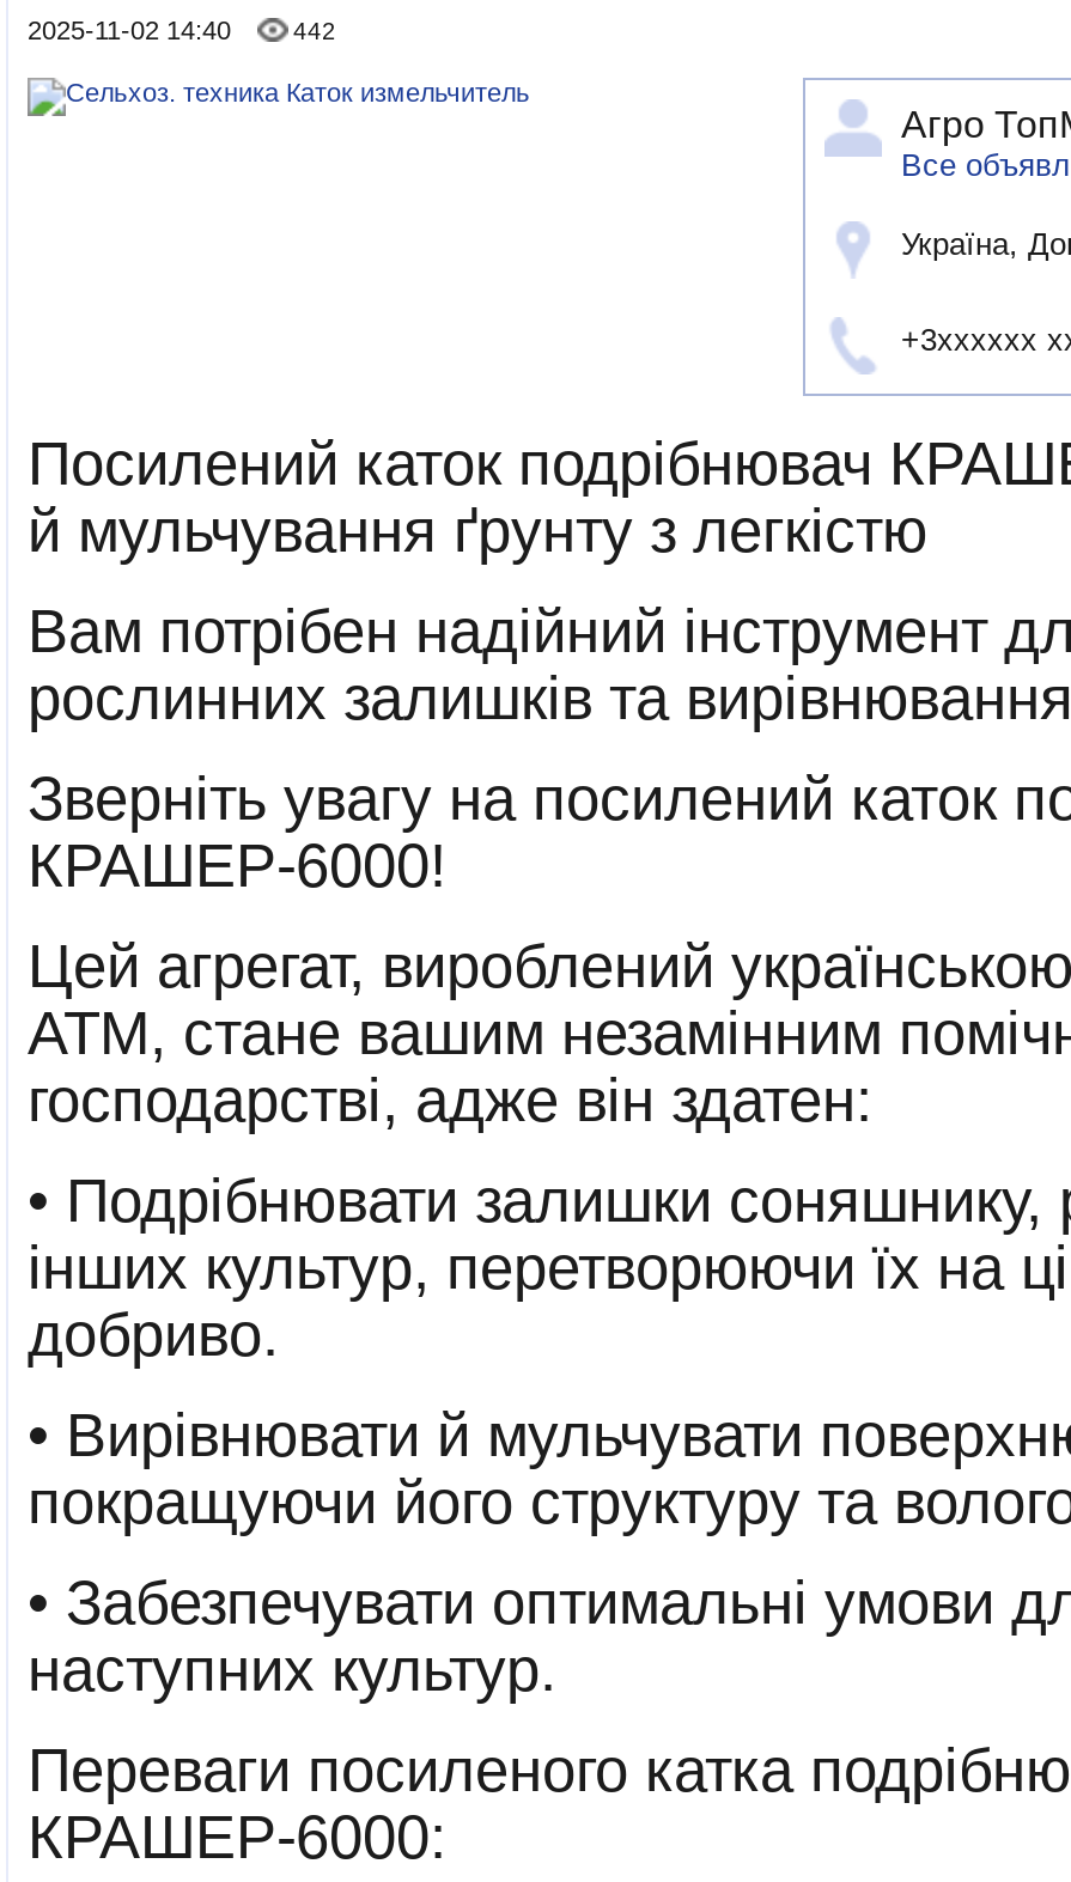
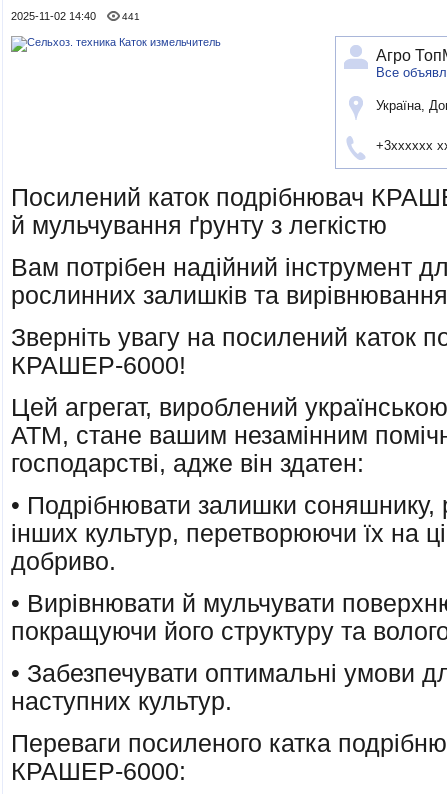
[293,18,336,44] 442 -> [122,11,140,22] 441

